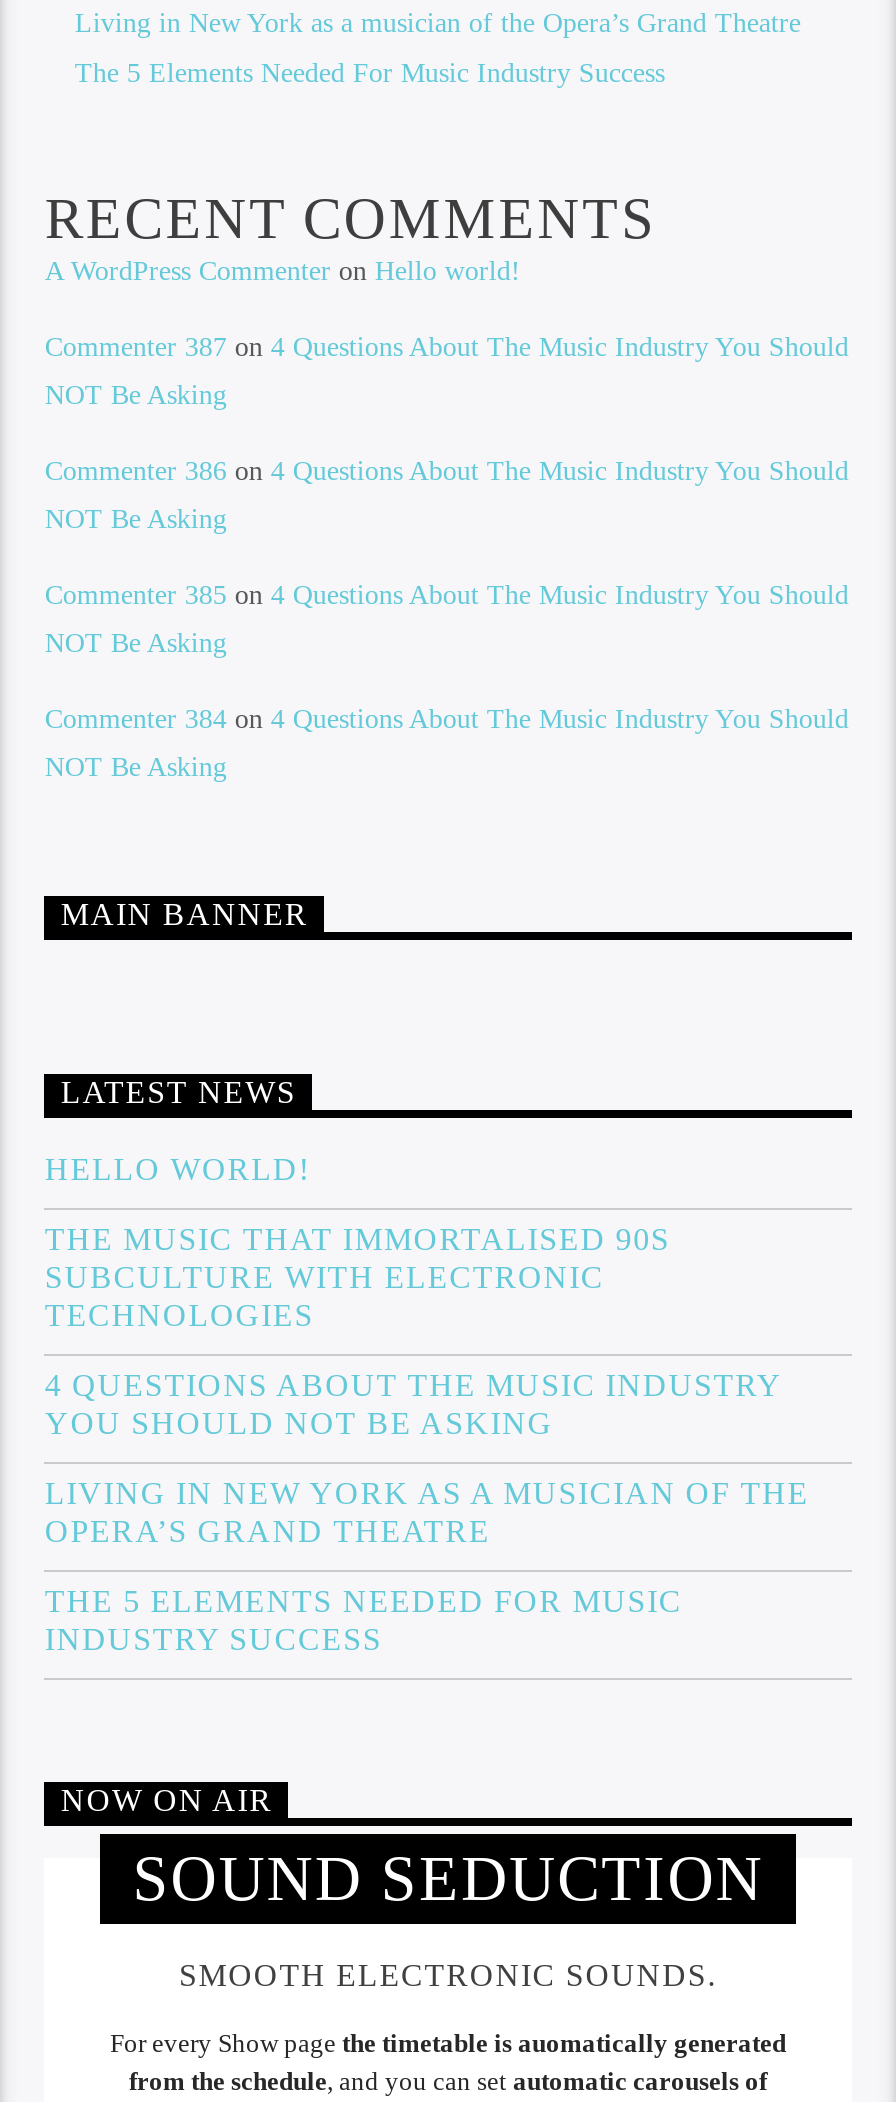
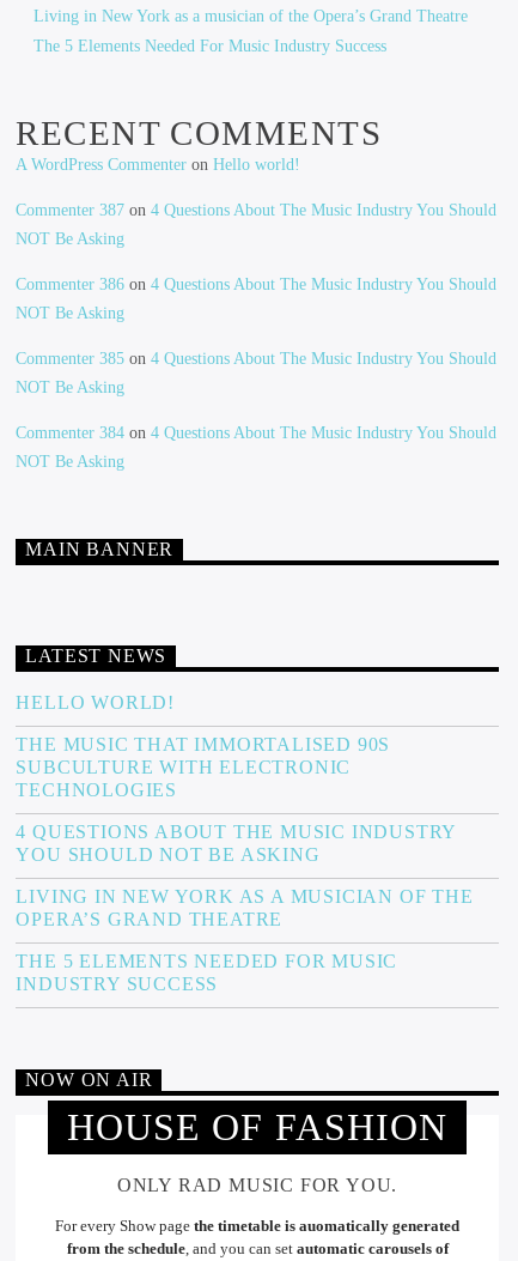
[132,1843,764,1915] SOUND SEDUCTION -> [67,1106,447,1149] HOUSE OF FASHION
[179,1958,717,1992] SMOOTH ELECTRONIC SOUNDS. -> [117,1175,397,1195] ONLY RAD MUSIC FOR YOU.

